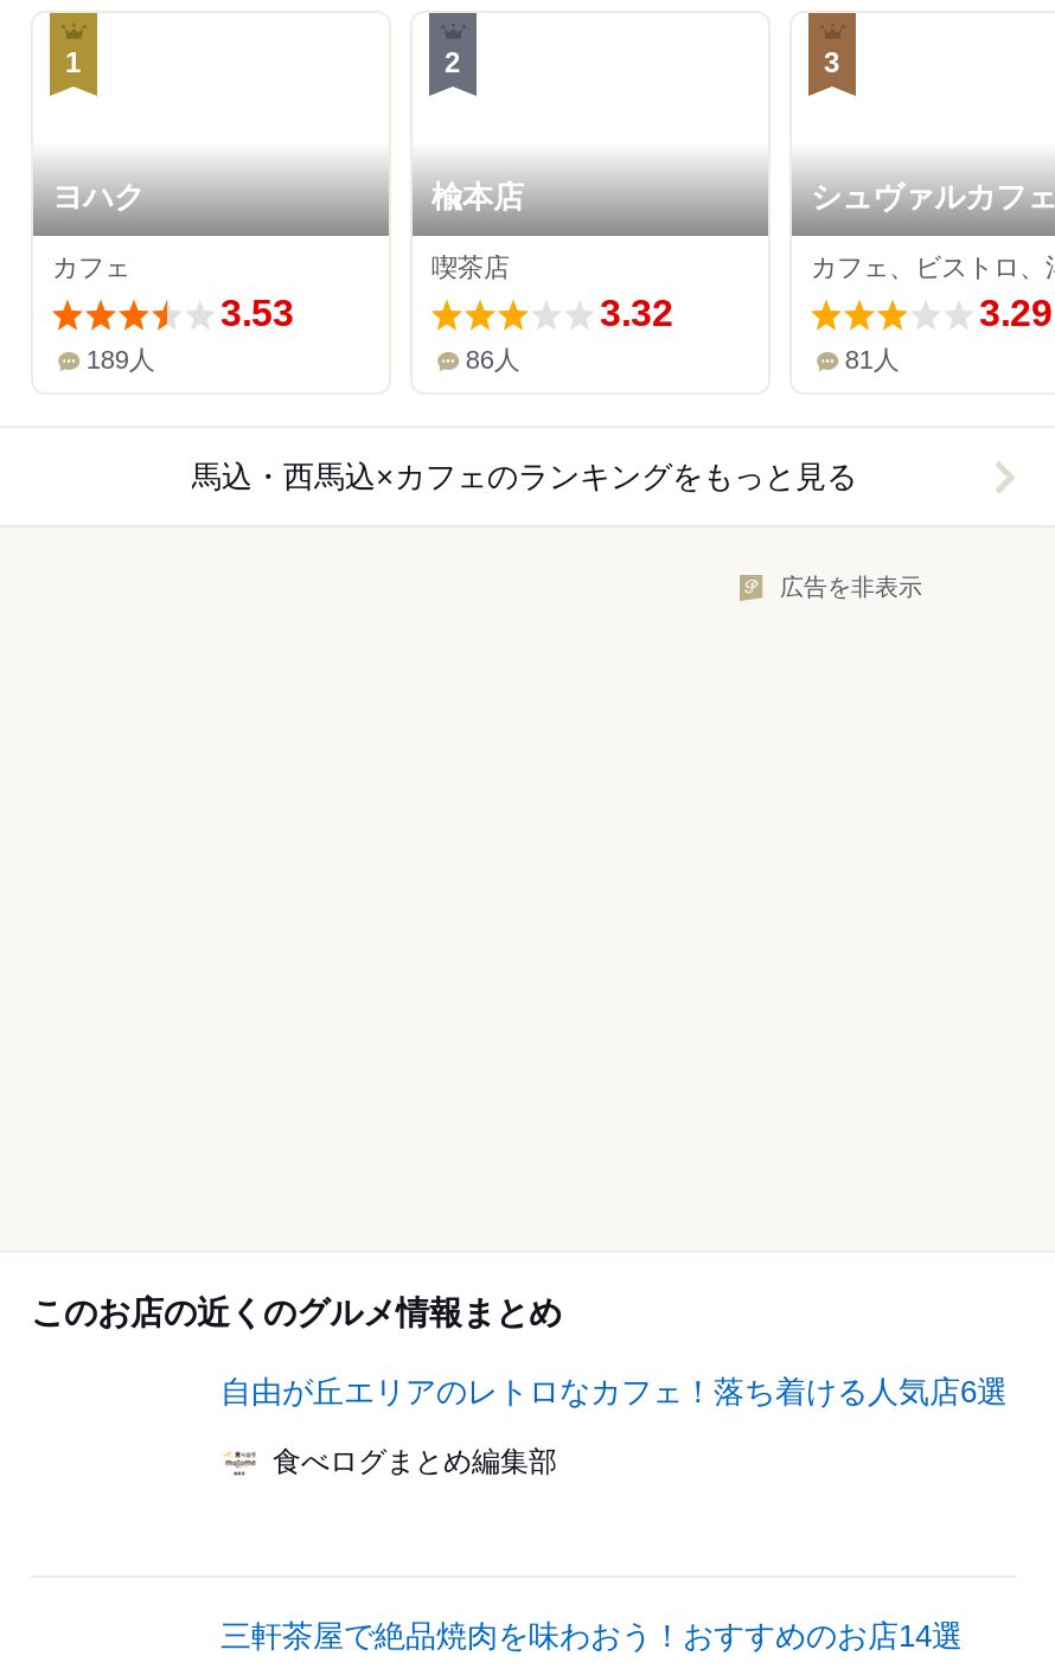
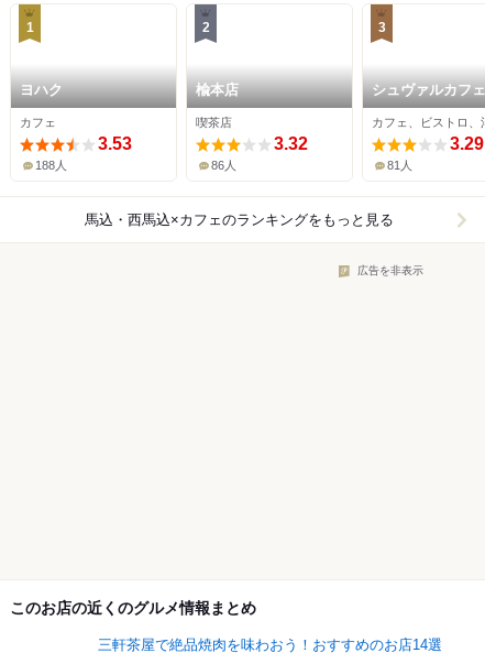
[86,346,155,374] 189人 -> [36,159,68,172] 188人
[220,1375,1008,1479] 自由が丘エリアのレトロなカフェ！落ち着ける人気店6選 | 食べログまとめ編集部 -> none

